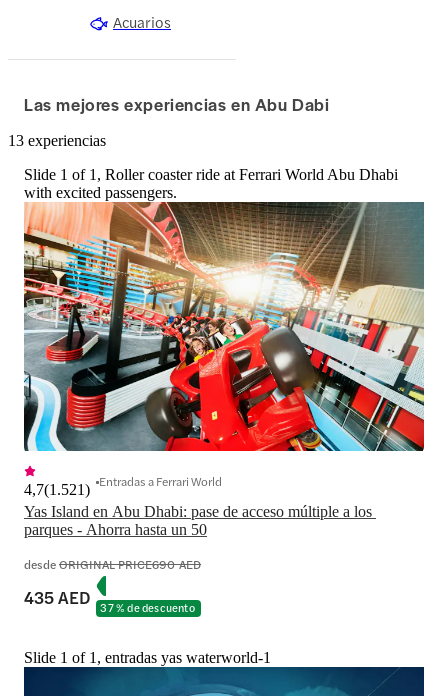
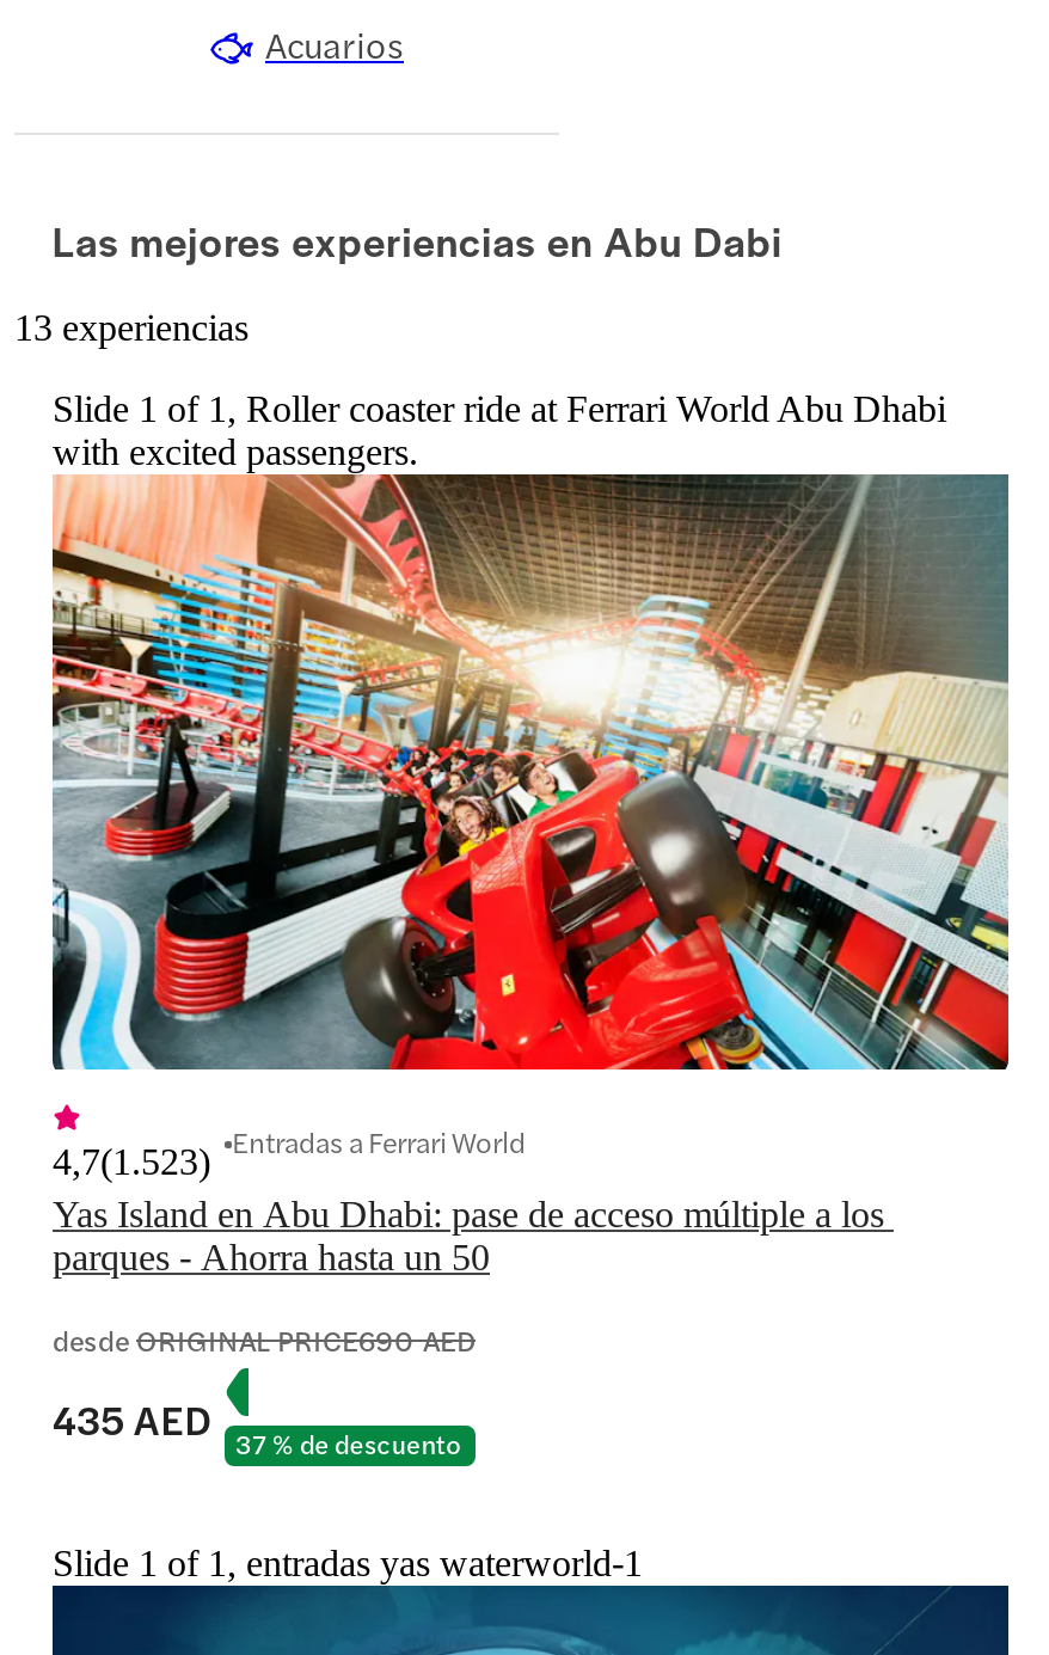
[24,472,222,498] 4,7(1.521) Entradas a Ferrari World -> [53,1120,526,1182] 4,7(1.523) Entradas a Ferrari World

